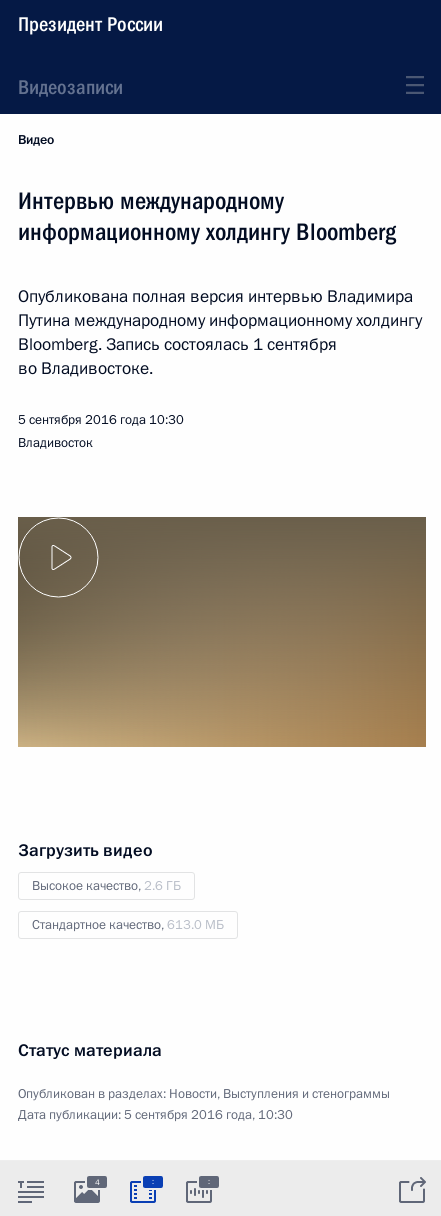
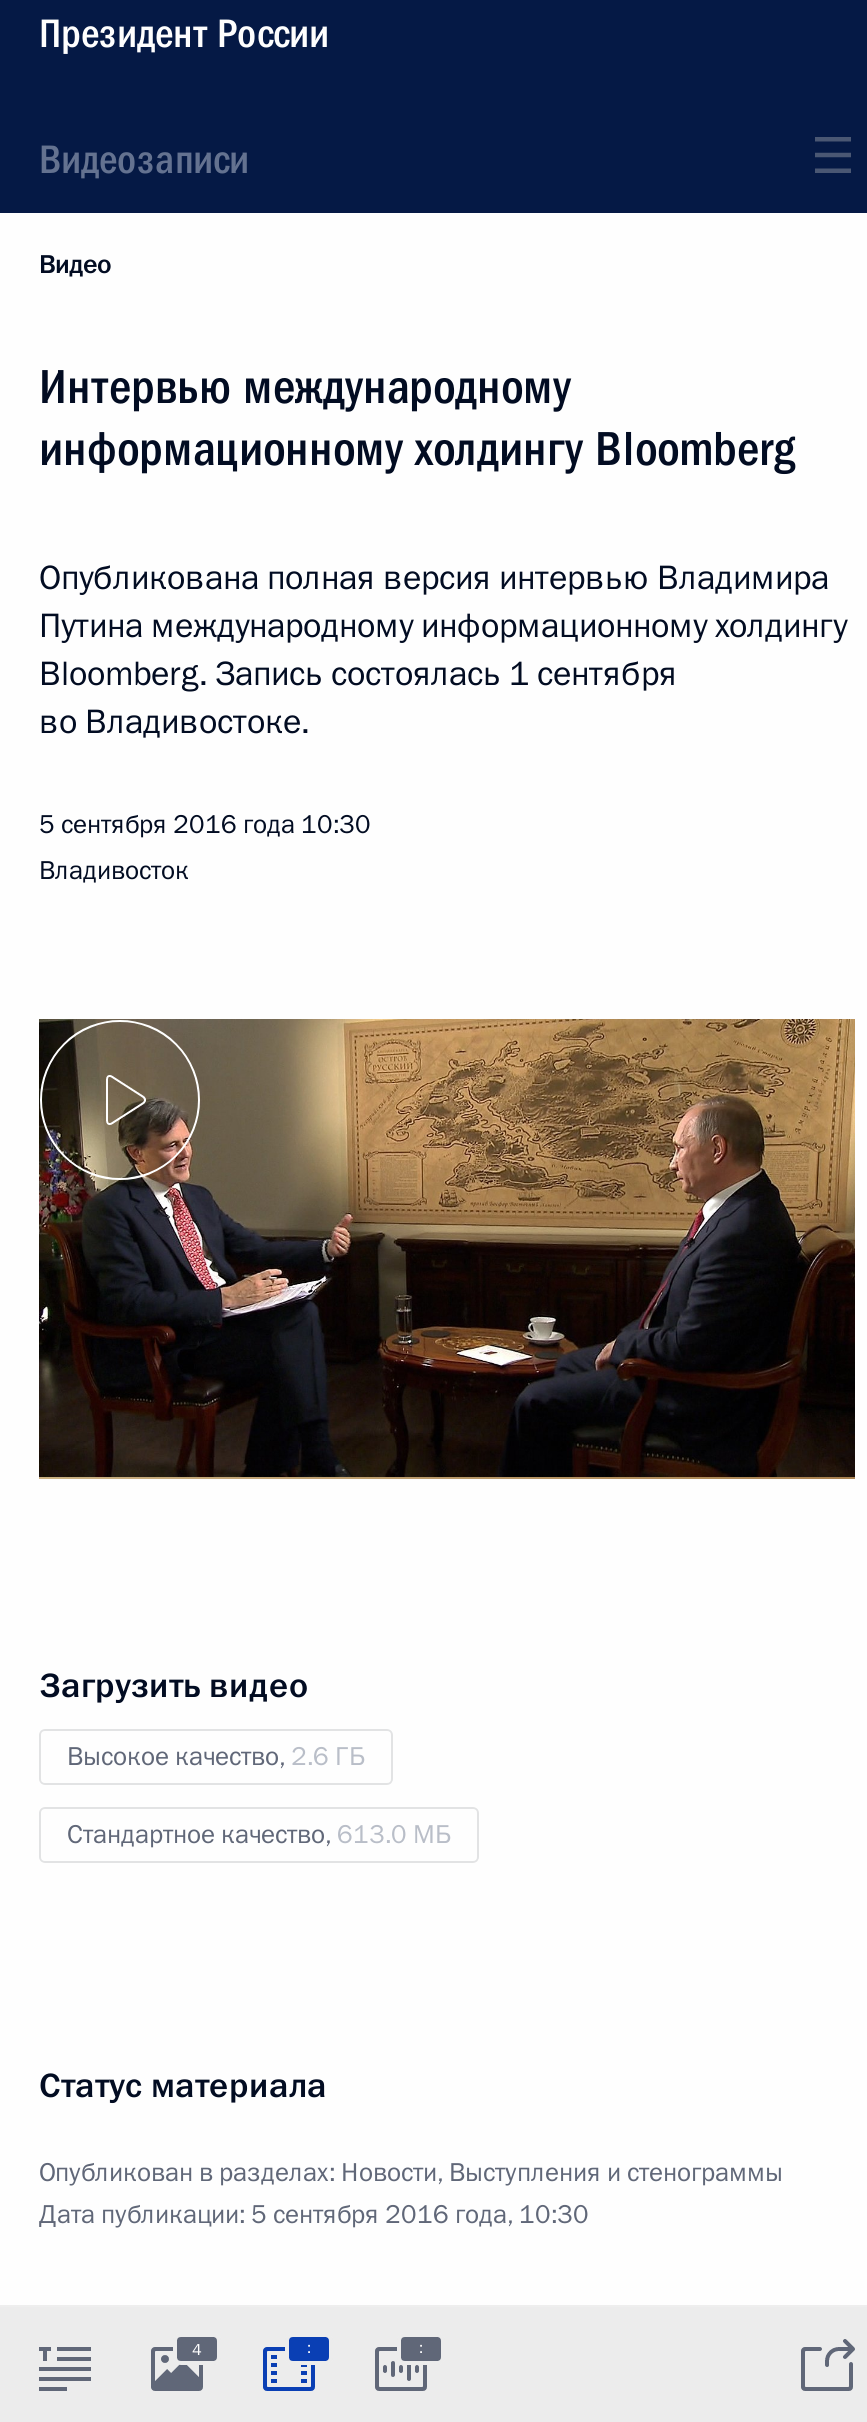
[17,516,427,747] [image] -> [37,1017,857,1479] [image]

